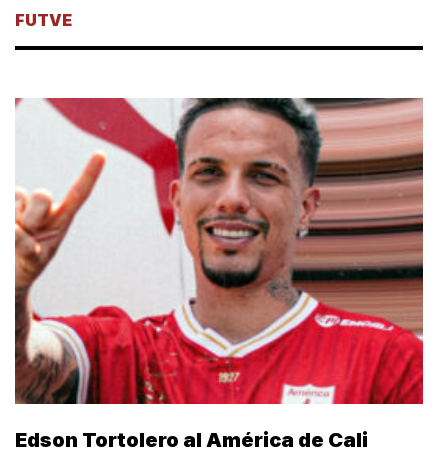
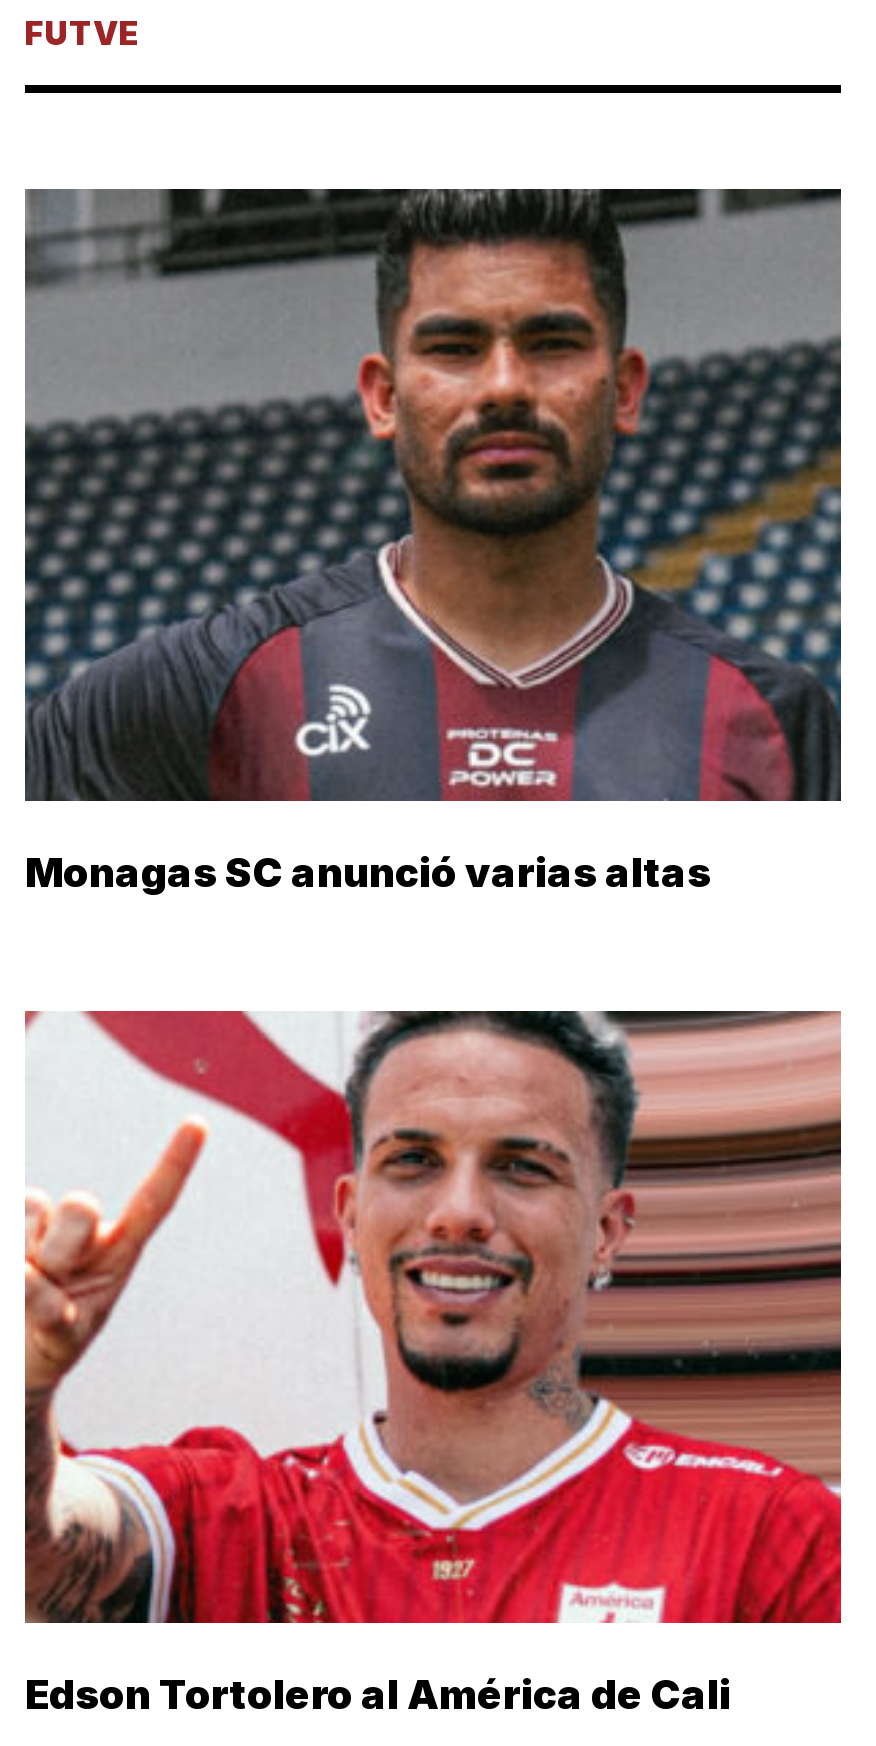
none -> [23,187,843,897] [image] | Monagas SC anunció varias altas

